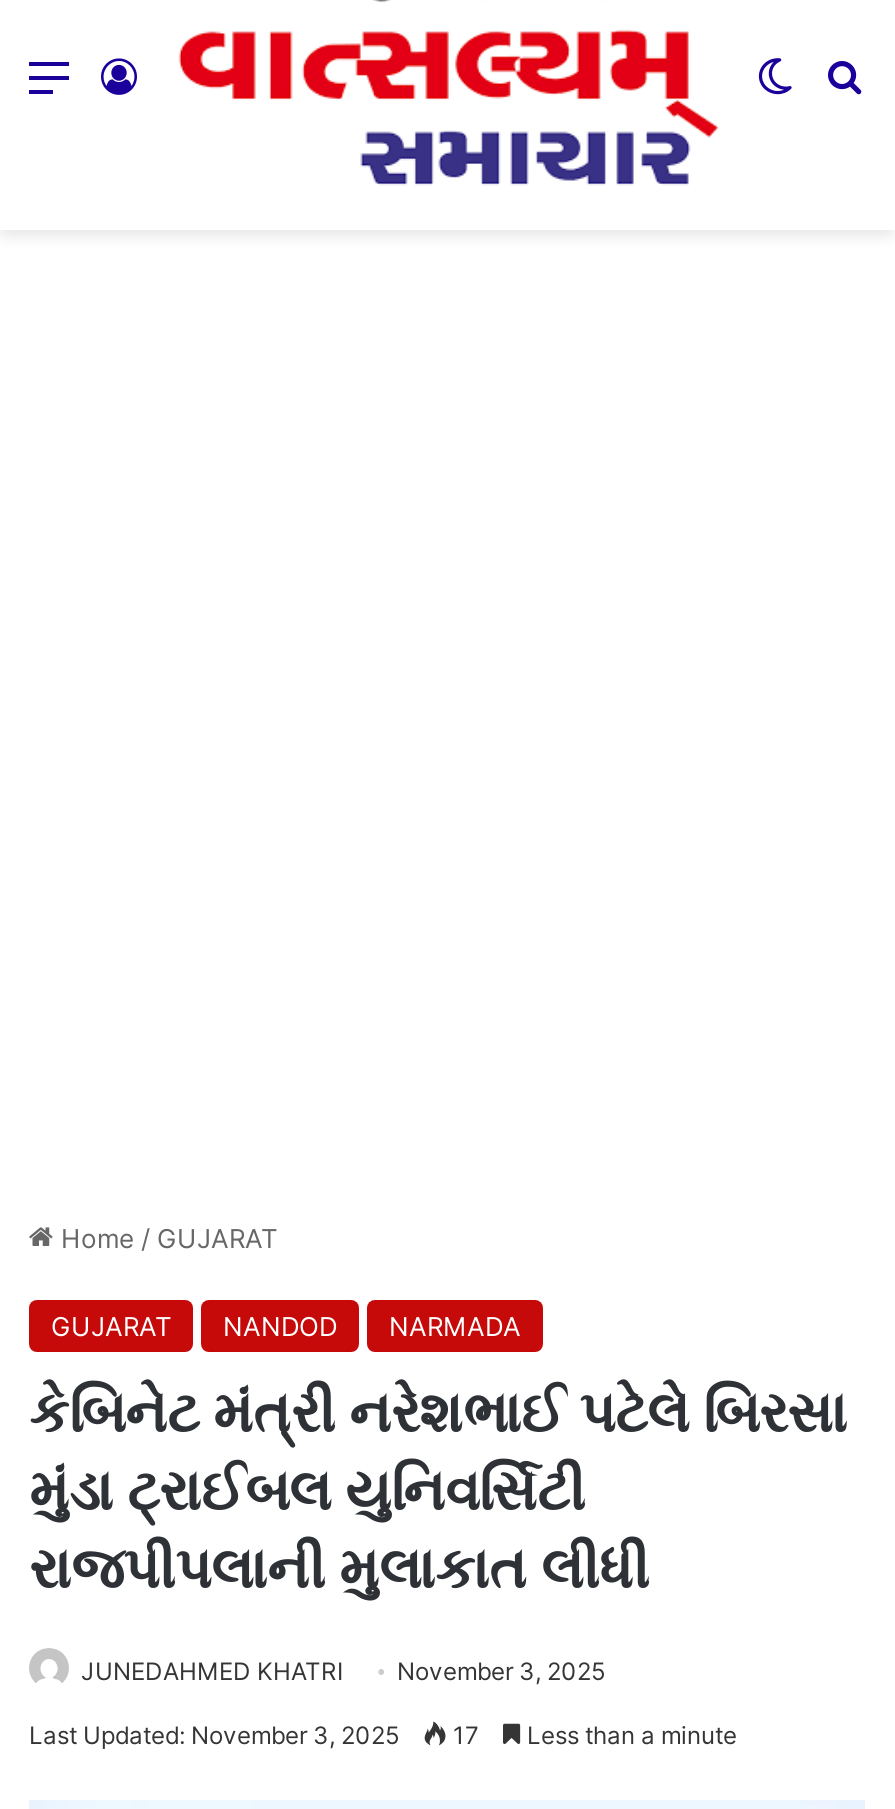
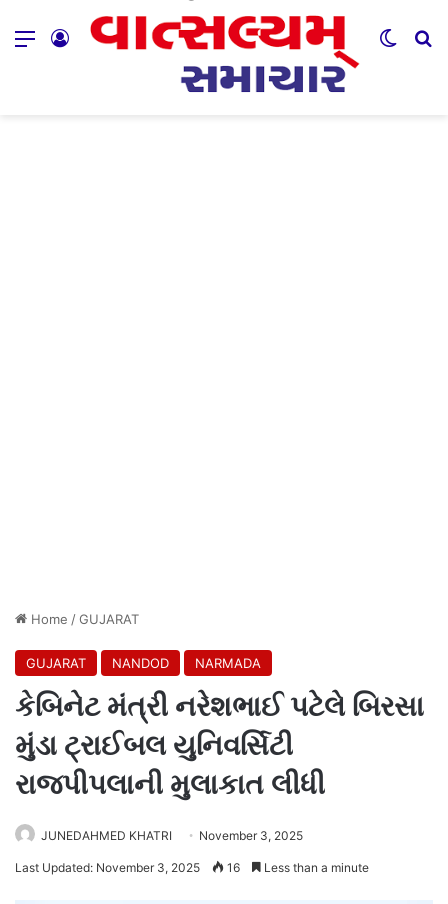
[29,1719,737,1749] Last Updated: November 3, 2025 17 Less than a minute -> [15,860,369,875] Last Updated: November 3, 2025 16 Less than a minute

